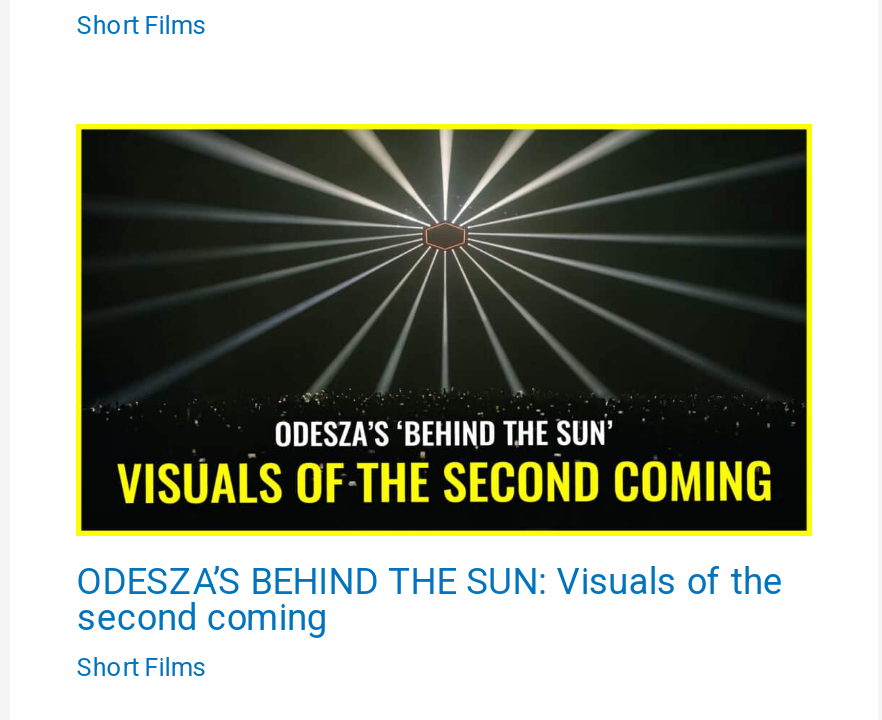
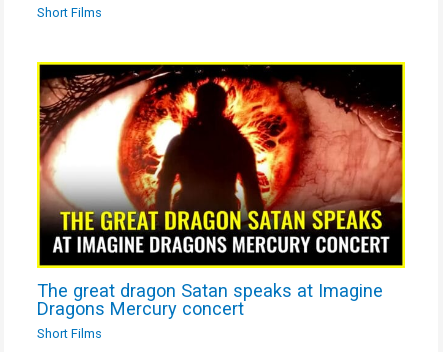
[76,128,808,637] [image] | ODESZA’S BEHIND THE SUN: Visuals of the | second coming -> [37,64,403,319] [image] | The great dragon Satan speaks at Imagine | Dragons Mercury concert

